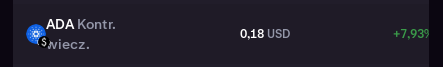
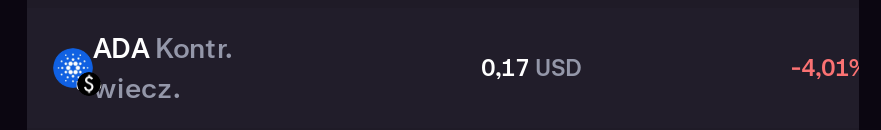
[240,26,290,42] 0,18 USD -> [481,52,581,84] 0,17 USD
[393,26,434,42] +7,93% -> [791,52,869,84] -4,01%

